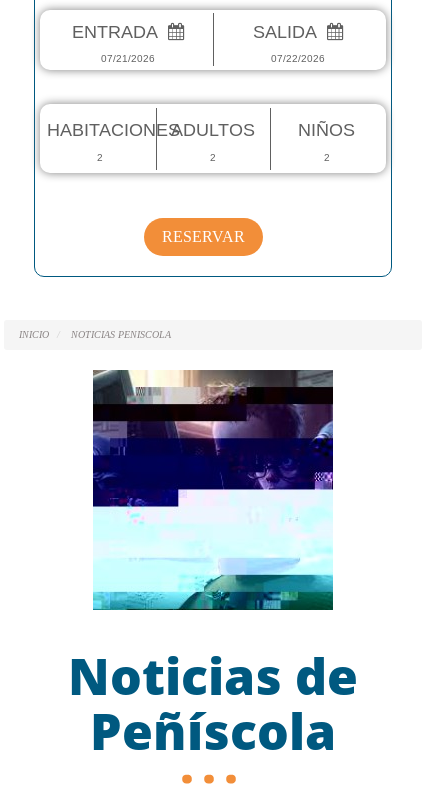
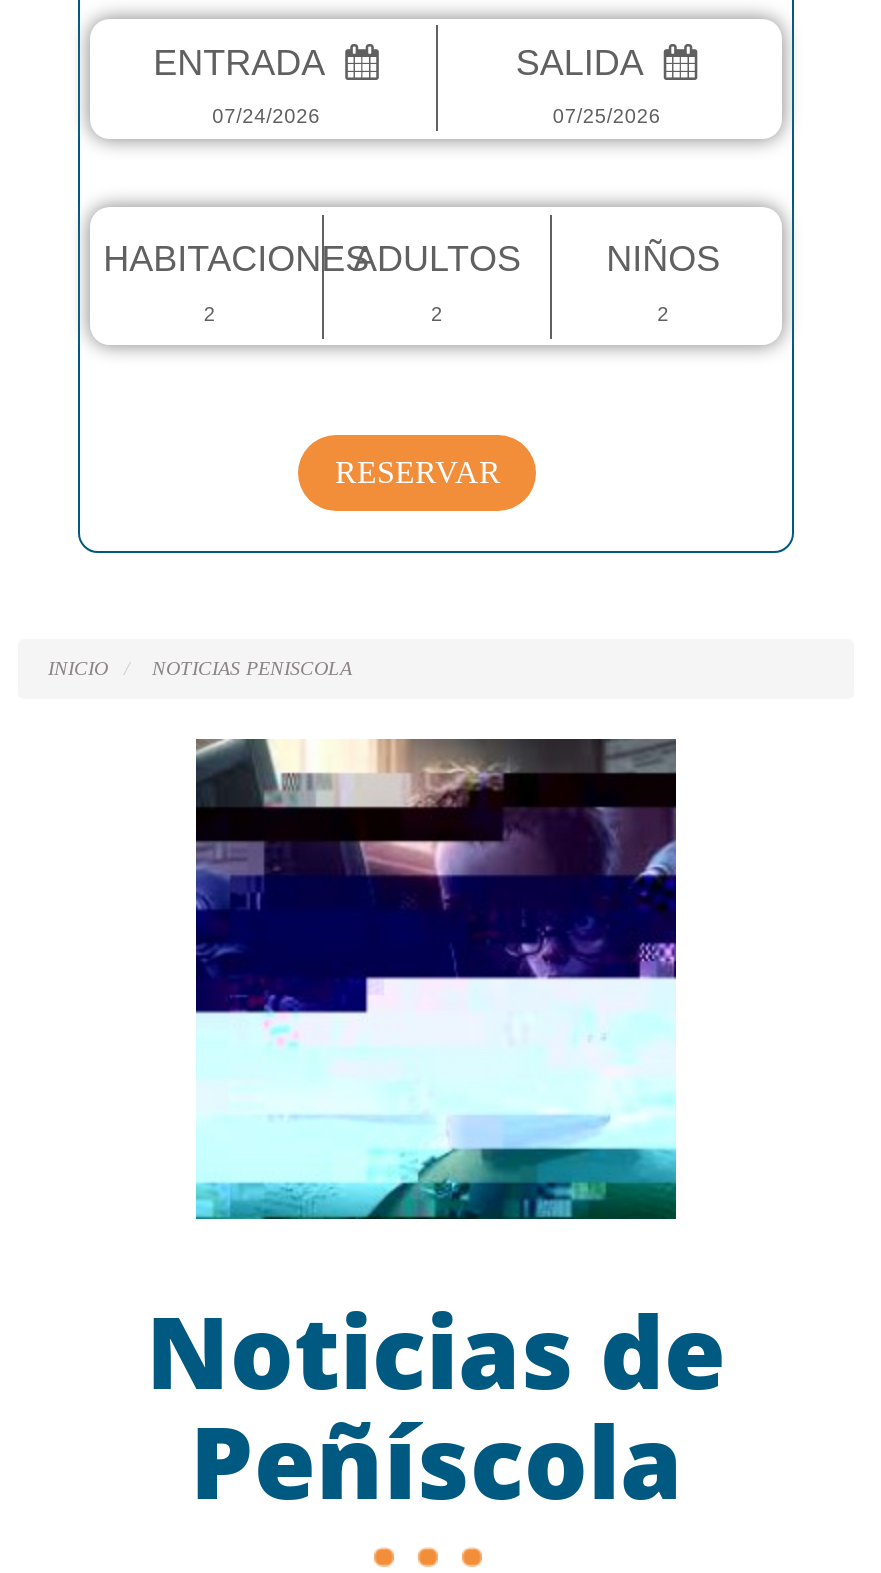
[101,53,155,64] 07/21/2026 -> [212,106,320,128] 07/24/2026
[271,53,325,64] 07/22/2026 -> [553,106,661,128] 07/25/2026

